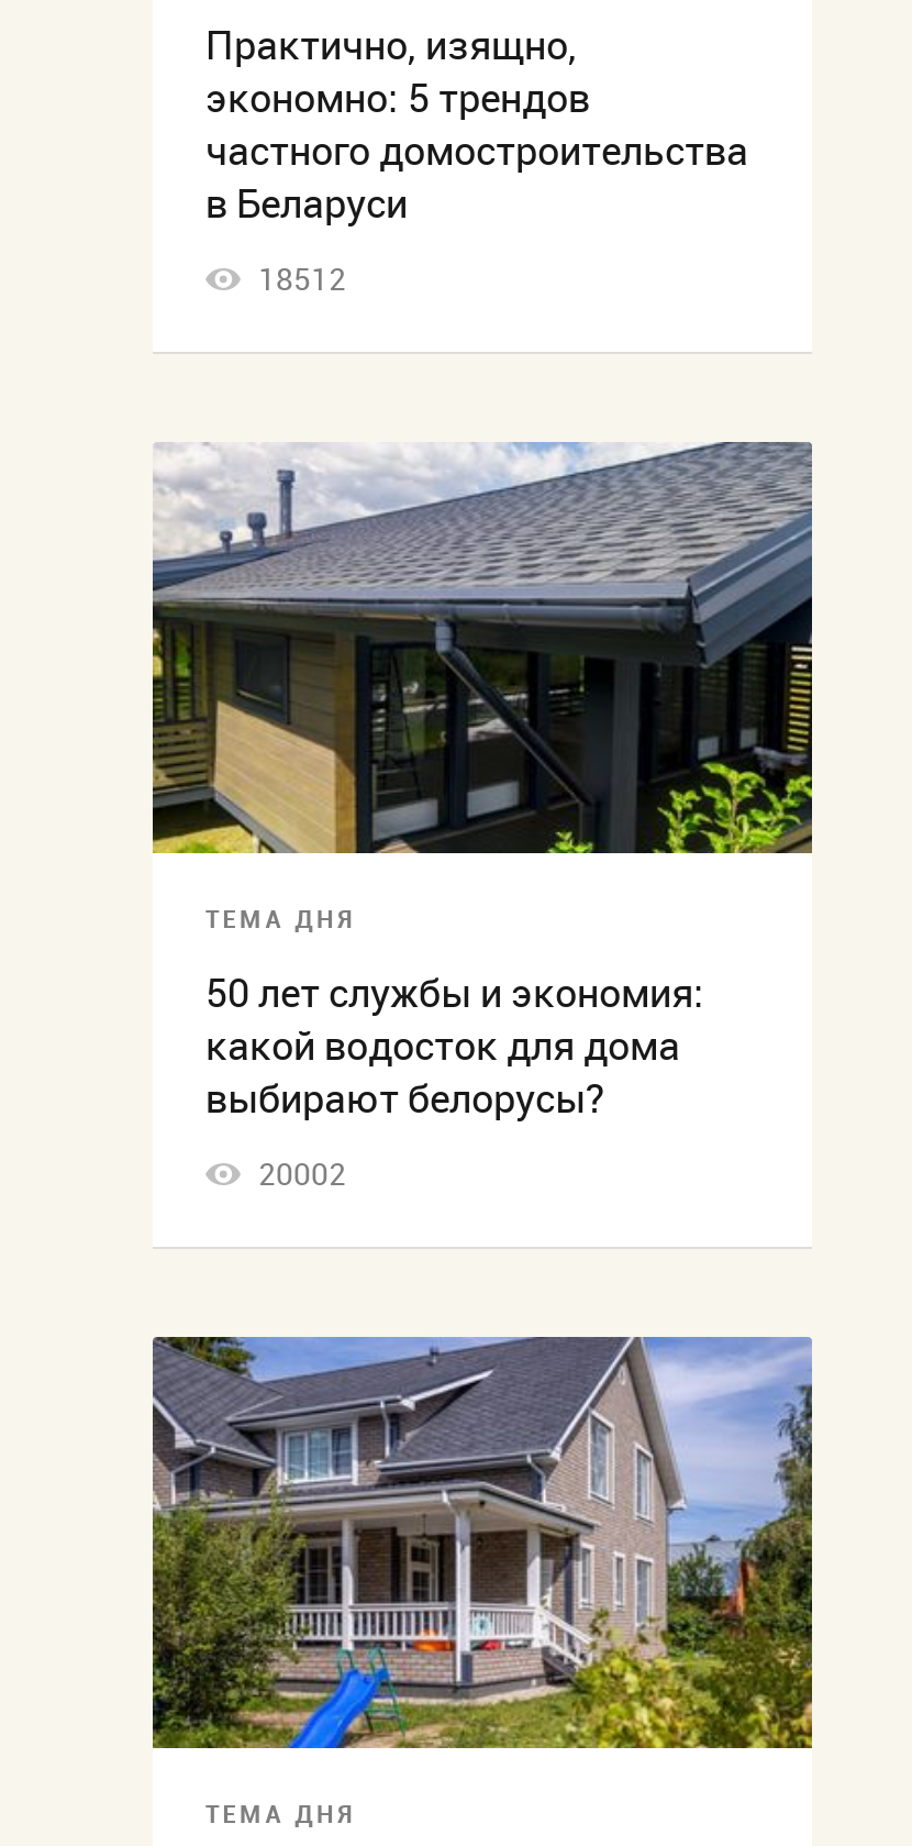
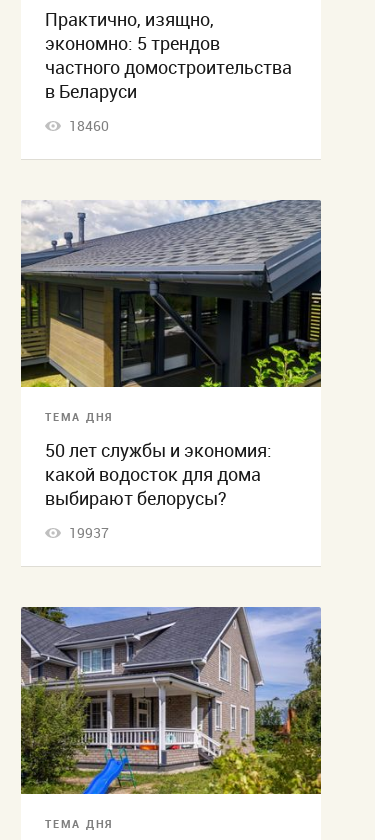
[258,262,346,297] 18512 -> [69,118,109,134] 18460
[258,1157,346,1192] 20002 -> [69,525,109,541] 19937

